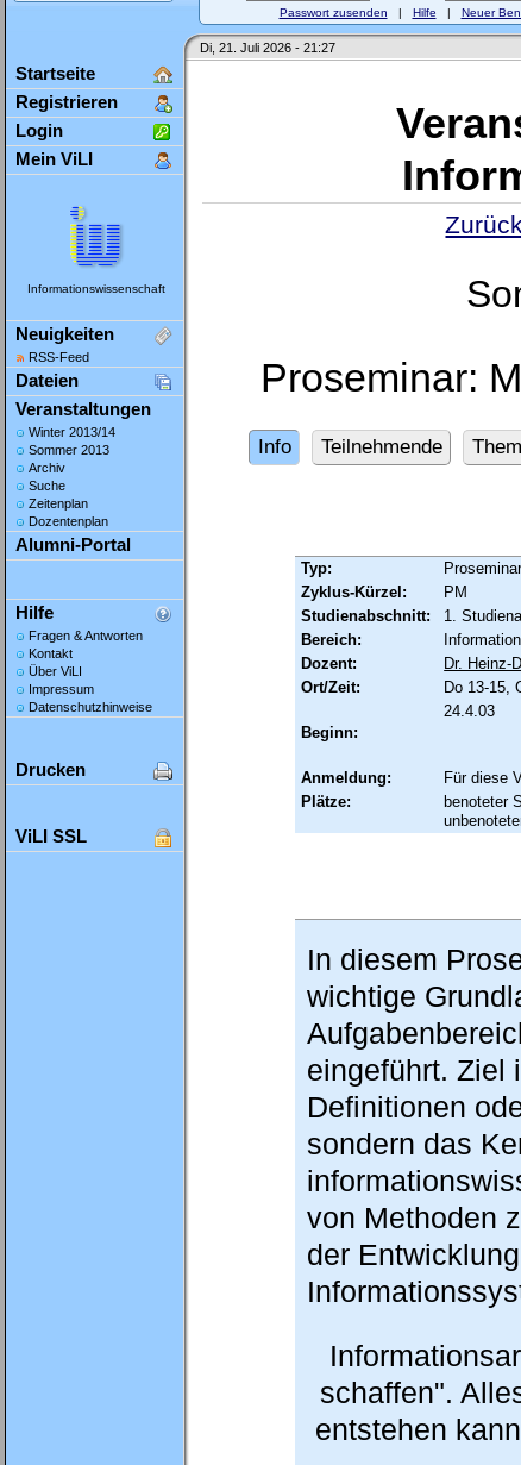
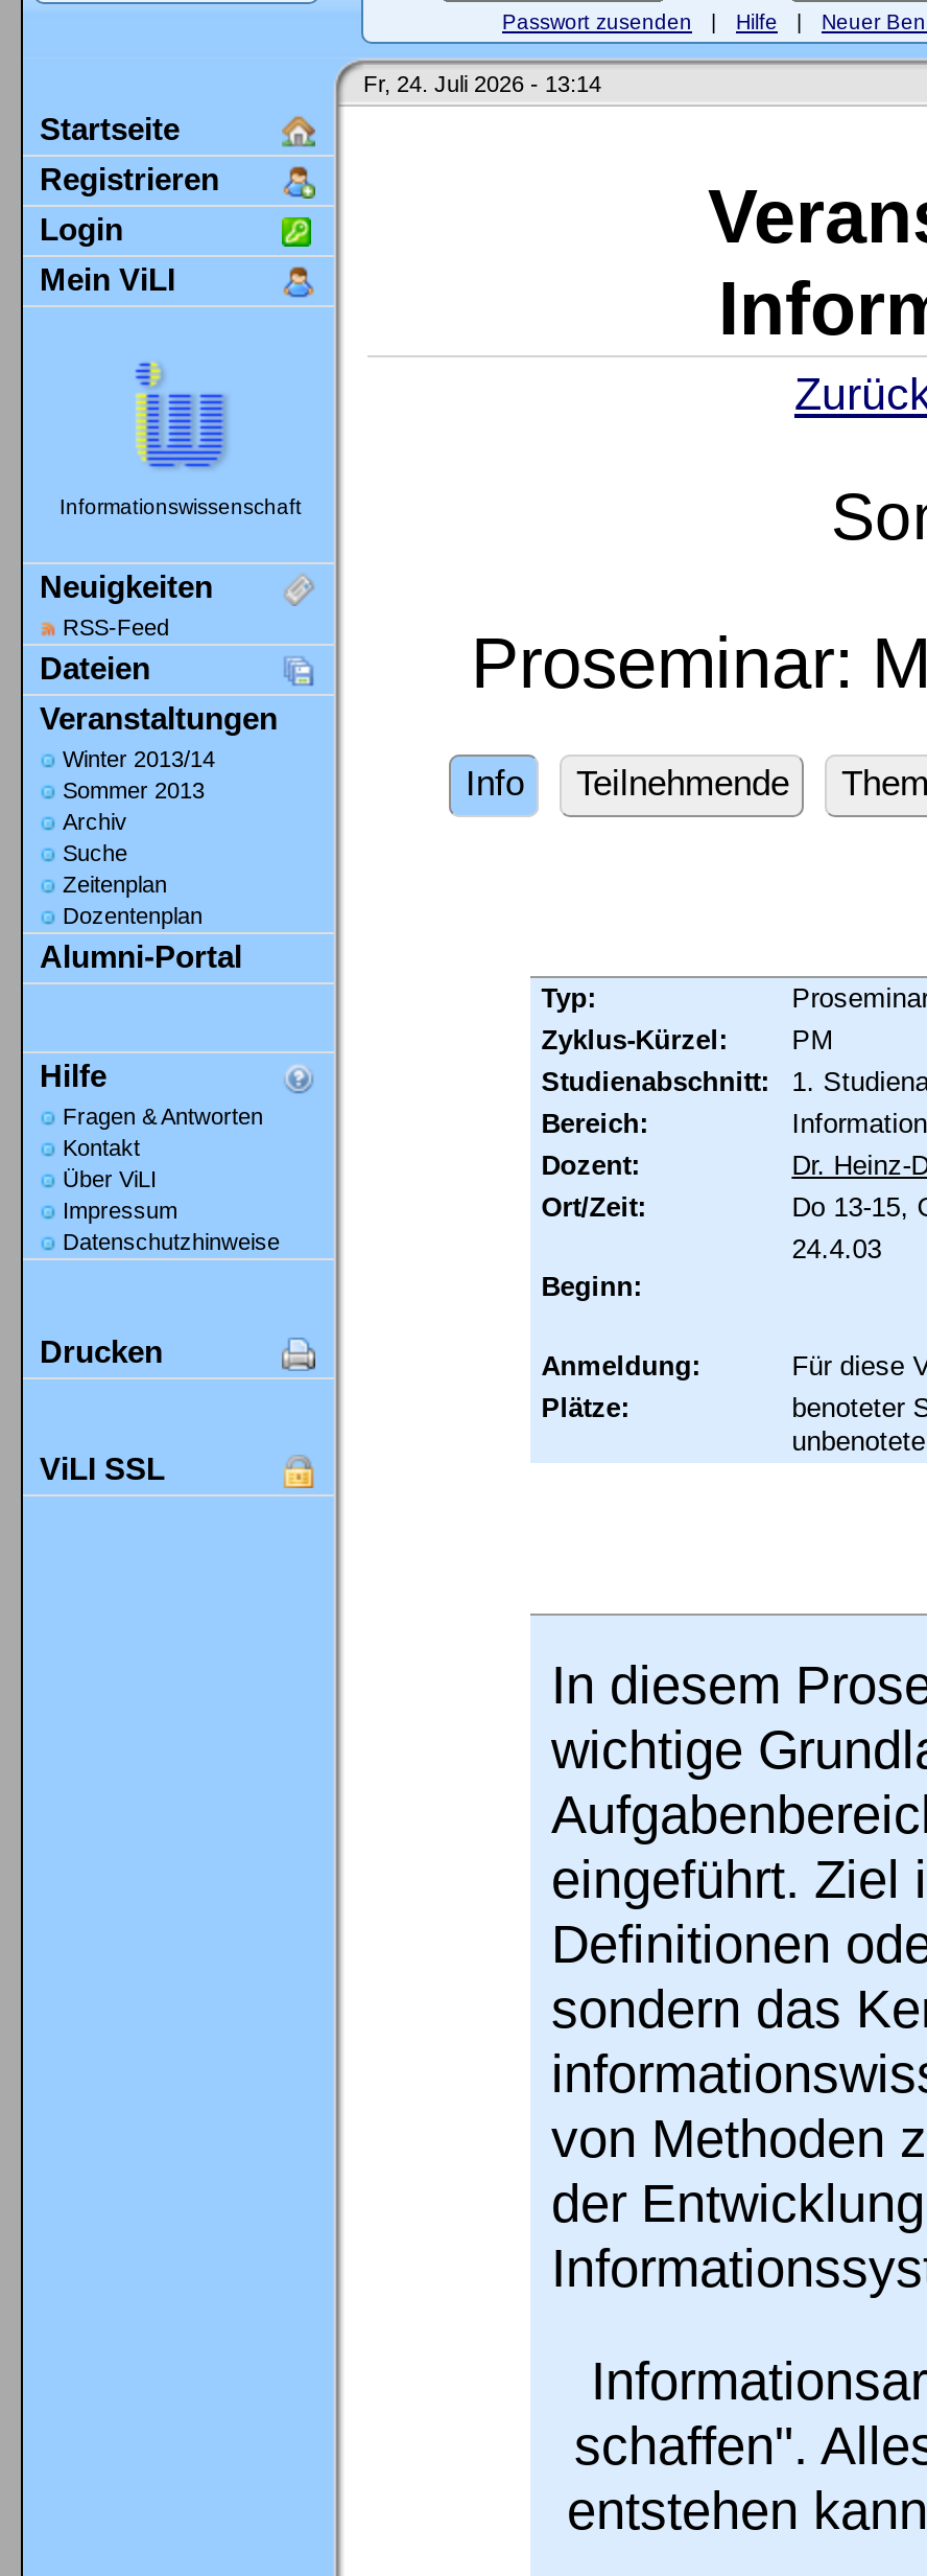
[200,40,335,55] Di, 21. Juli 2026 - 21:27 -> [363,71,601,96] Fr, 24. Juli 2026 - 13:14

